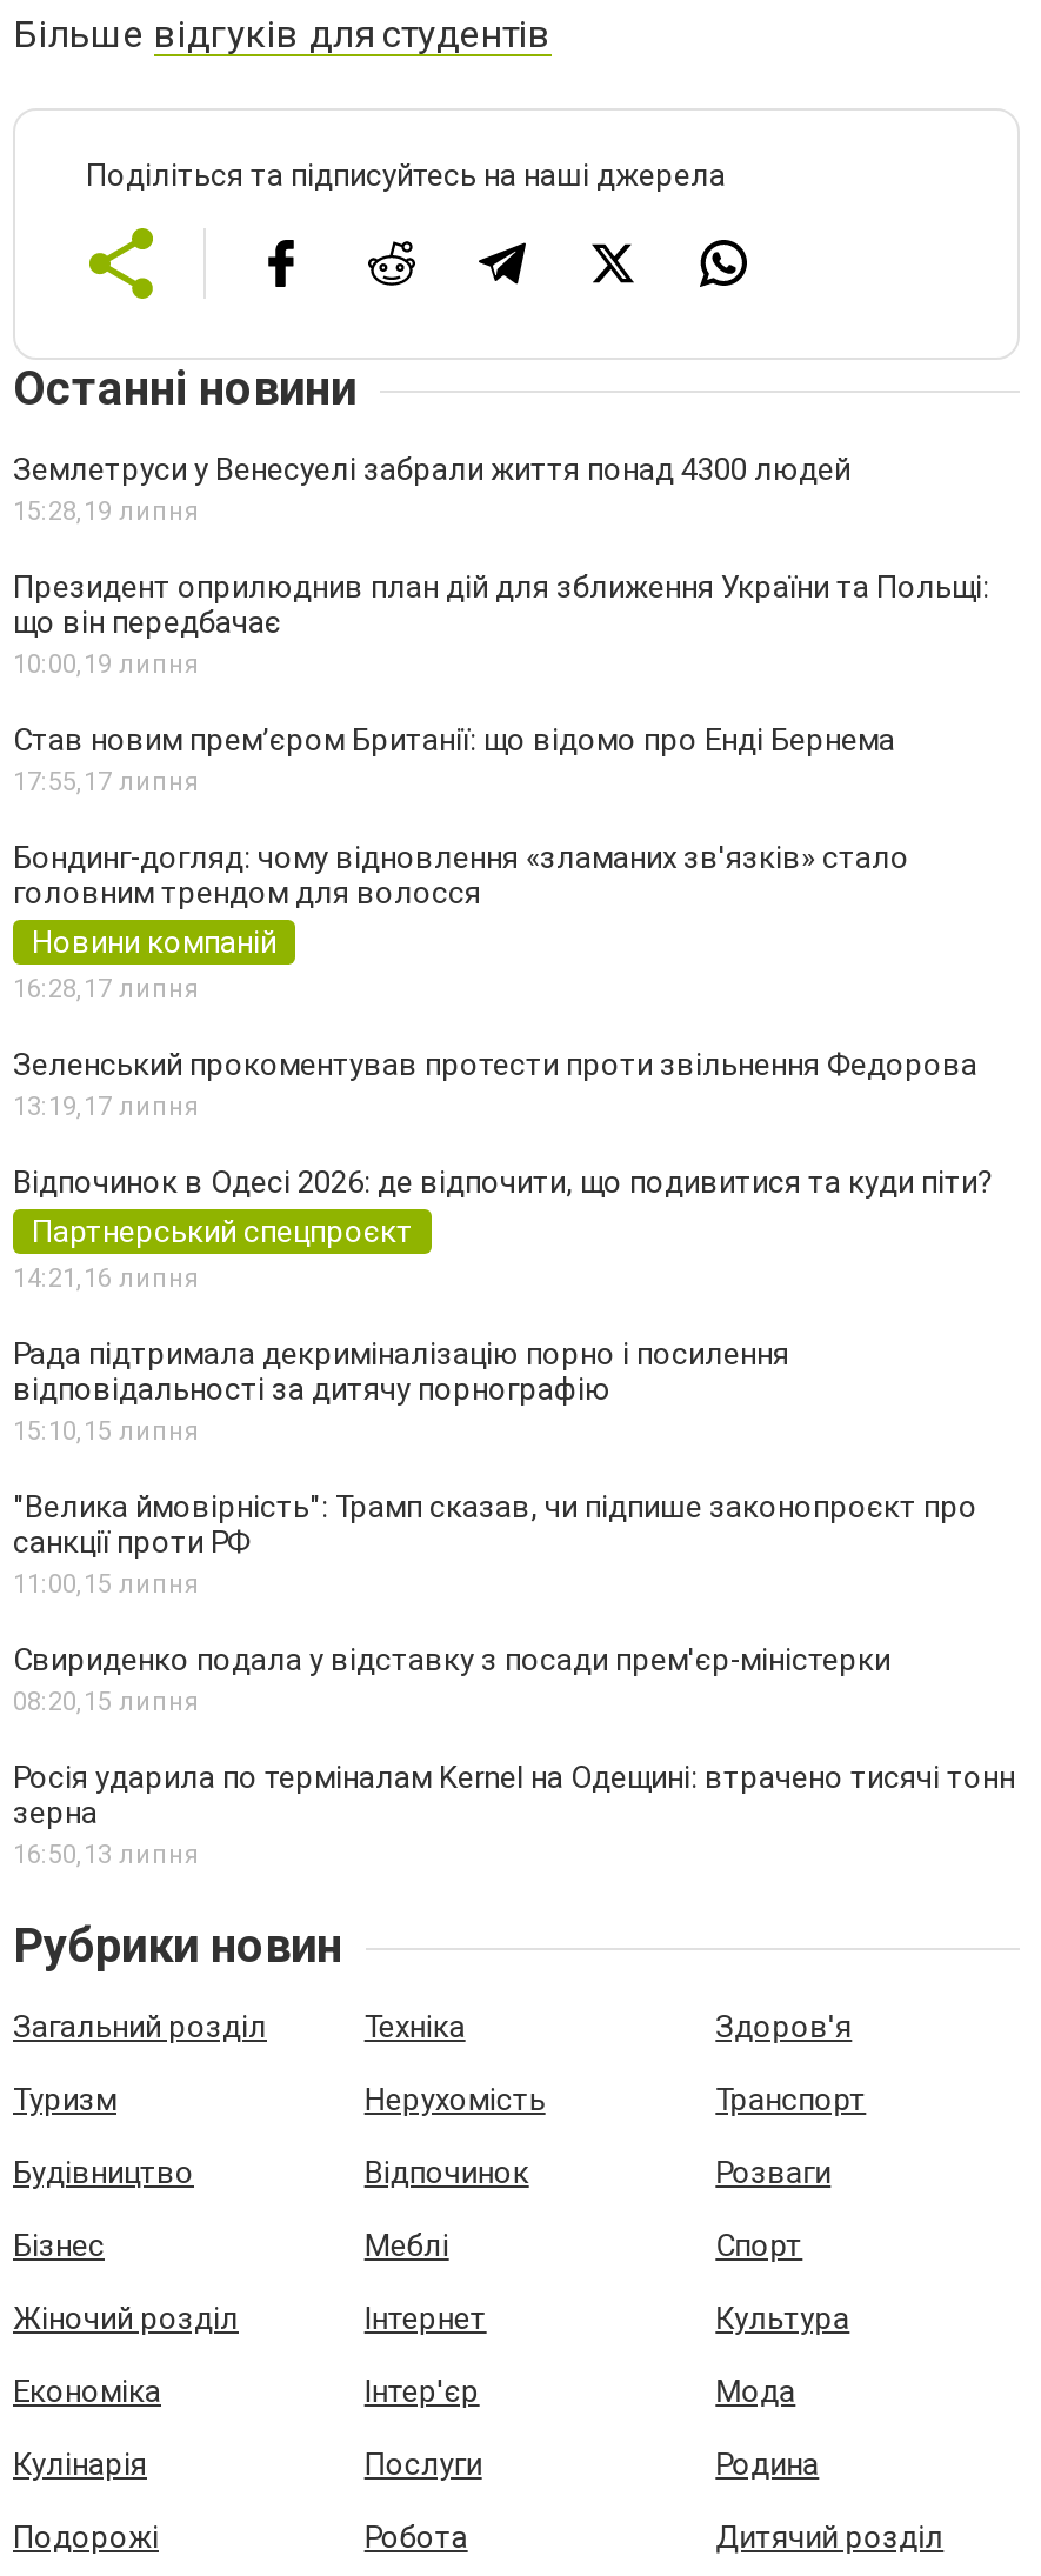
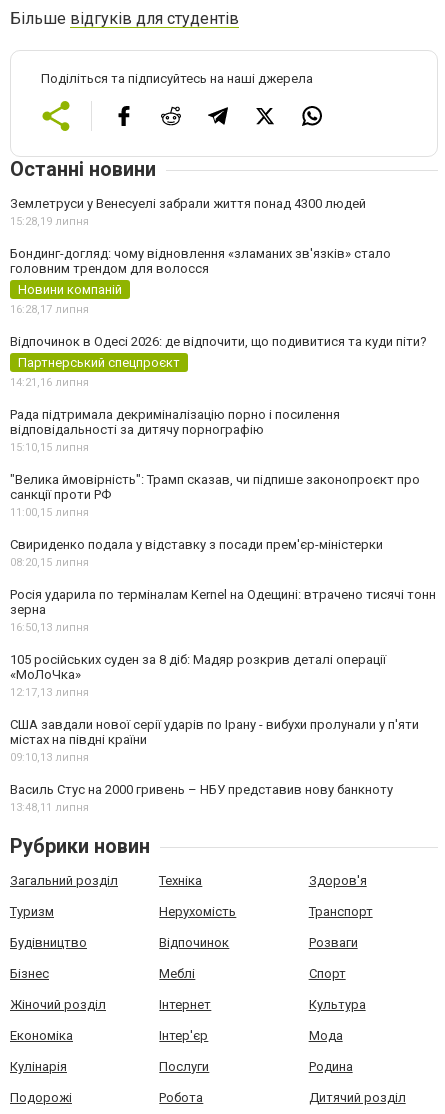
[13,569,989,798] Президент оприлюднив план дій для зближення України та Польщі: | що він передбачає | 10:00, 19 липня | Став новим прем’єром Британії: що відомо про Енді Бернема | 17:55, 17 липня -> none
moved [13,840,909,1005] -> [10,246,391,316]: Бондинг-догляд: чому відновлення «зламаних зв'язків» стало | головним трендом для волосся | Новини компаній | 16:28, 17 липня
[13,1047,977,1122] Зеленський прокоментував протести проти звільнення Федорова | 13:19, 17 липня -> none
moved [13,1164,1015,1870] -> [10,334,436,634]: Відпочинок в Одесі 2026: де відпочити, що подивитися та куди піти? | Партнерський спецпроєкт | 14:21, 16 липня | ... | зерна | 16:50, 13 липня
none -> [10,652,419,814] 105 російських суден за 8 діб: Мадяр розкрив деталі операції | «МоЛоЧка» | 12:17,13 липня | США завдали нової серії ударів по Ірану - вибухи пролунали у п'яти | містах на півдні країни | 09:10,13 липня | Василь Стус на 2000 гривень – НБУ представив нову банкноту | 13:48,11 липня

